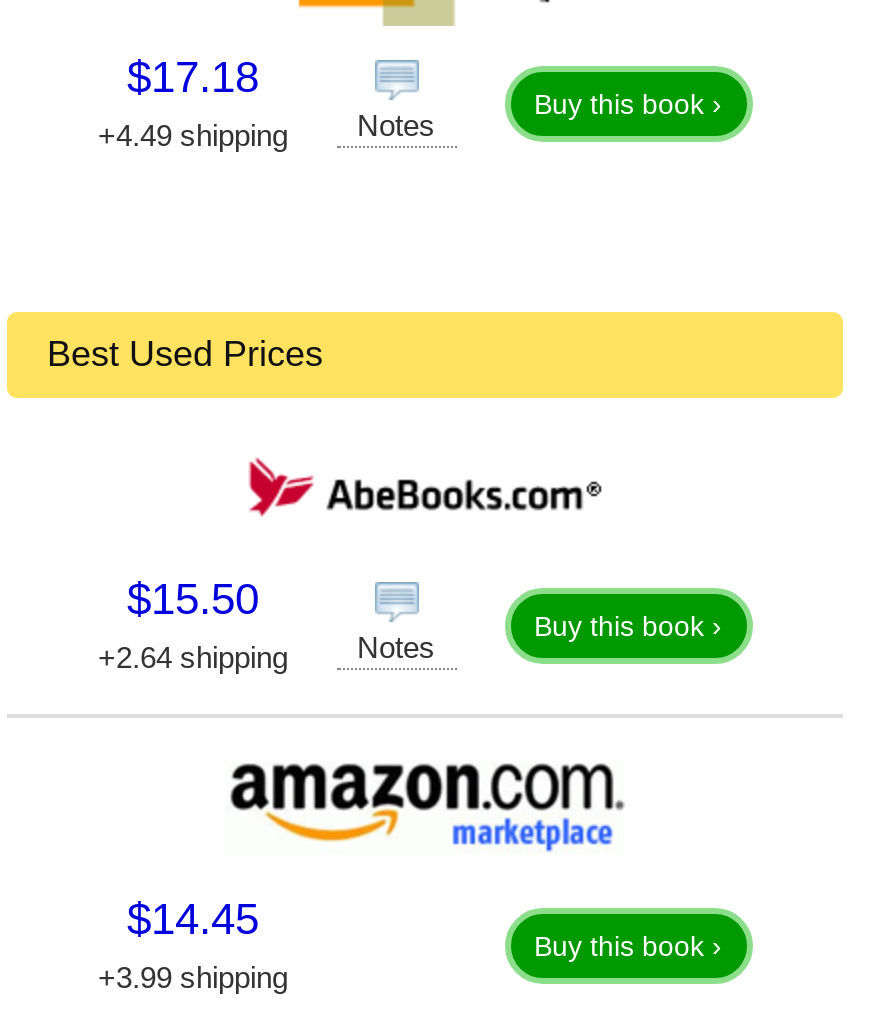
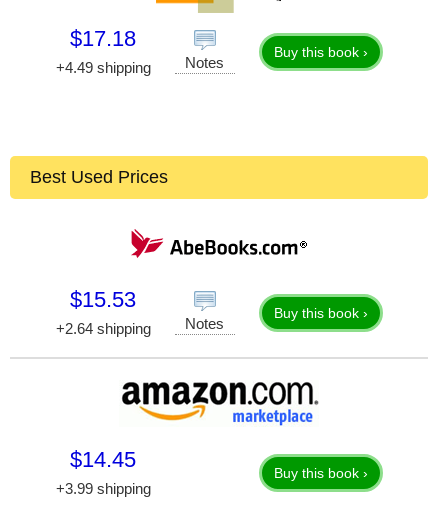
[127,574,259,624] $15.50 -> [70,287,136,312] $15.53

